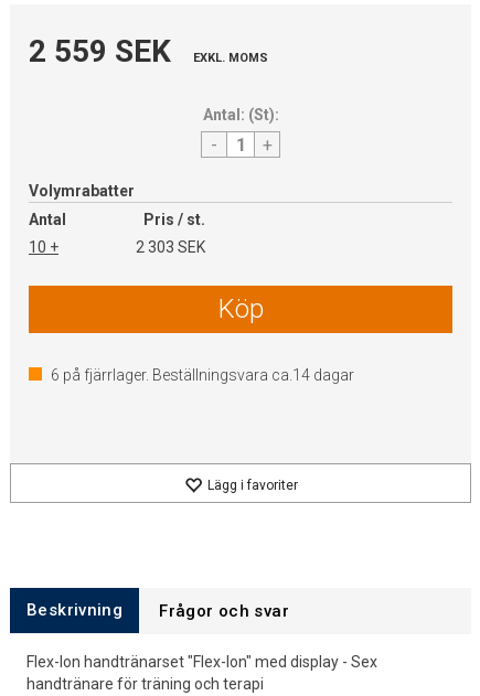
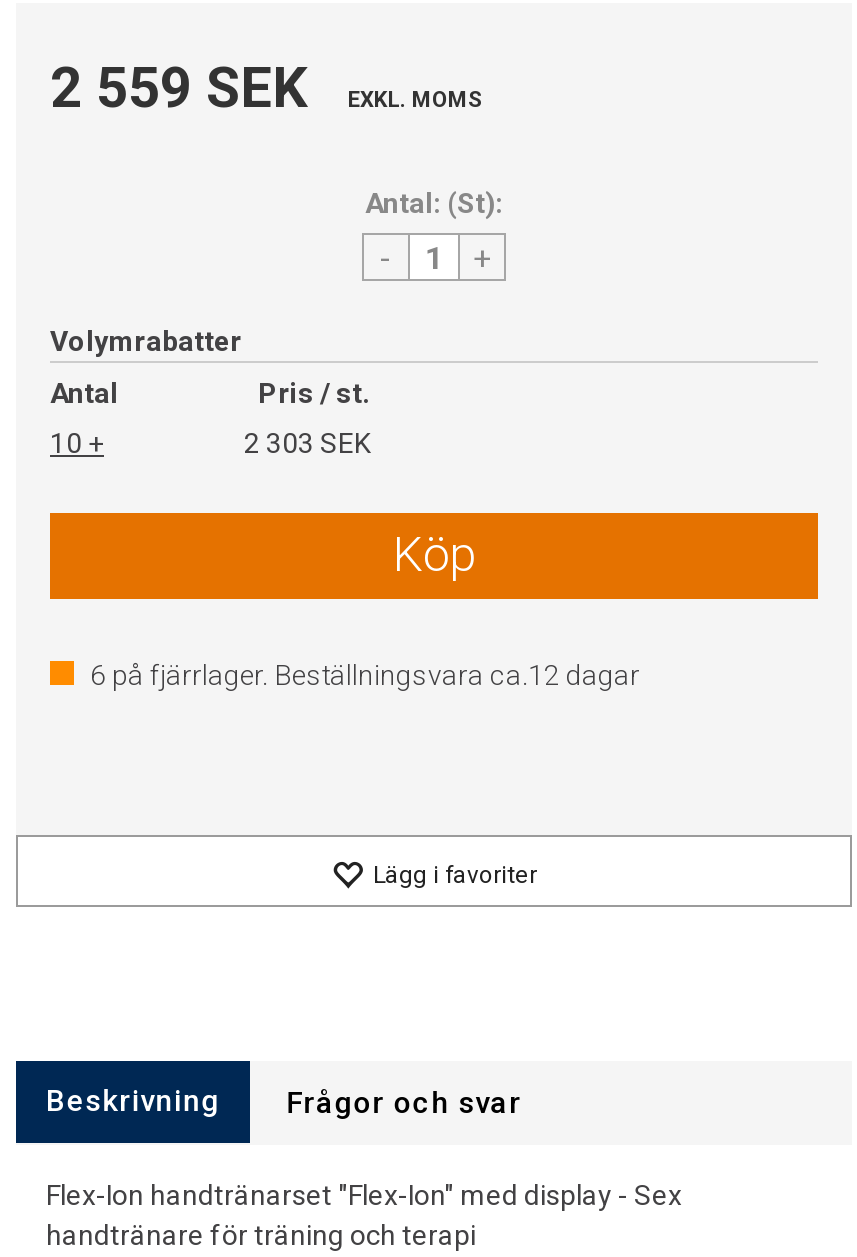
[51,366,354,384] 6 på fjärrlager. Beställningsvara ca.14 dagar -> [90,659,640,691] 6 på fjärrlager. Beställningsvara ca.12 dagar

